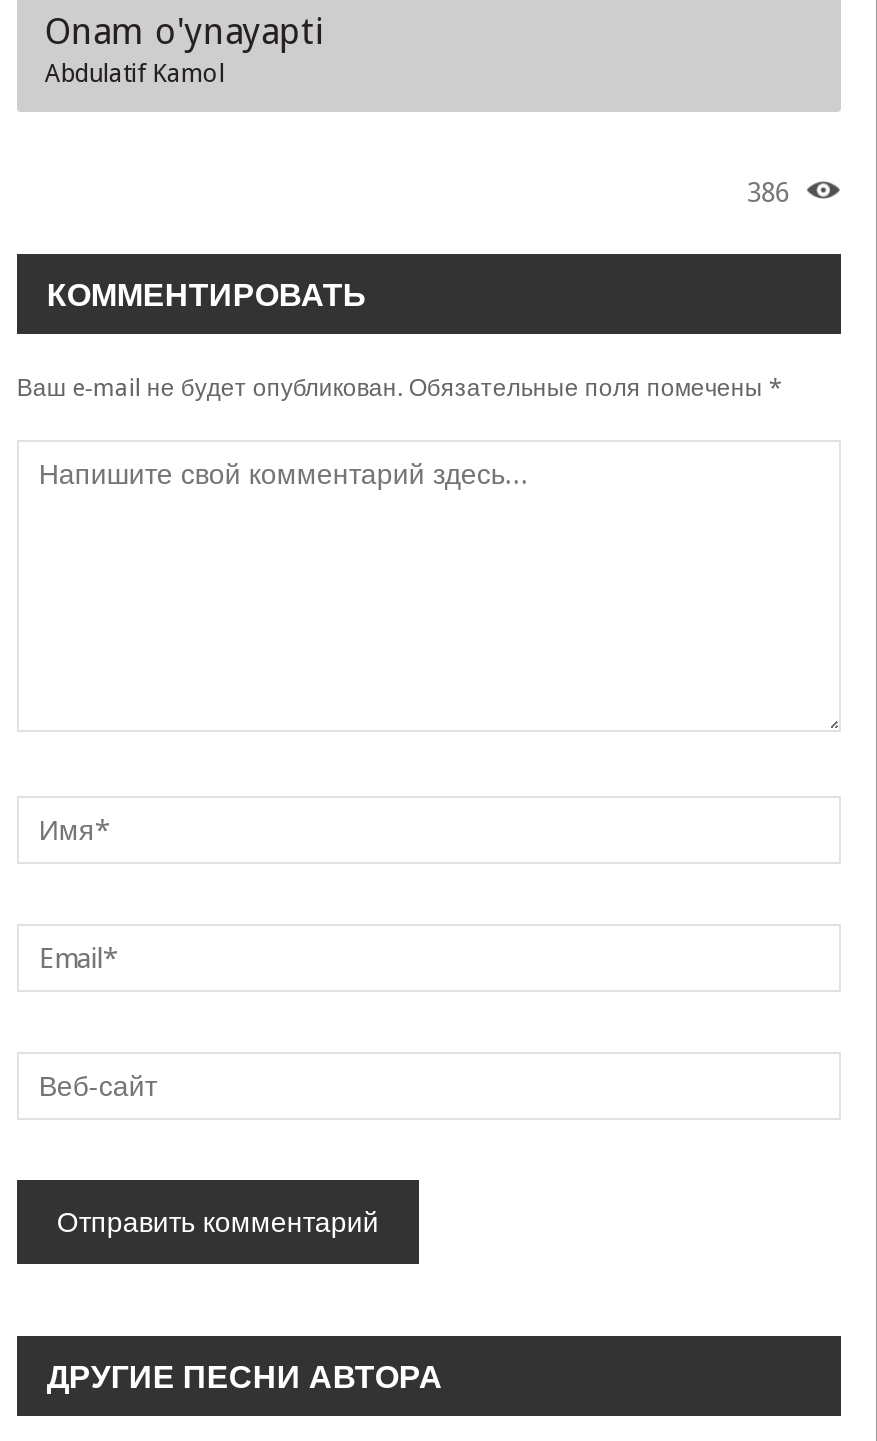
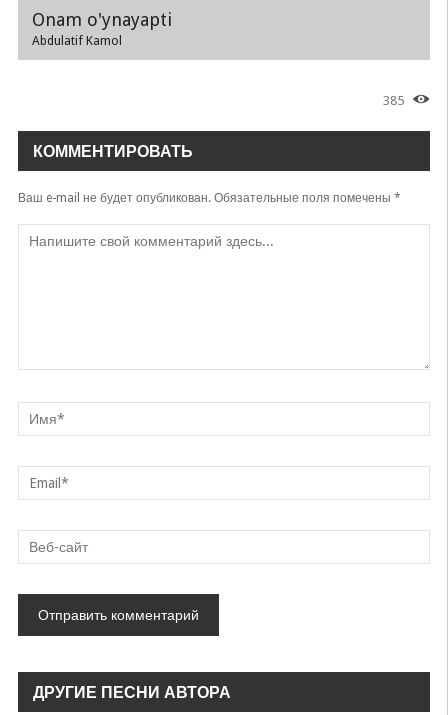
[747,179,789,209] 386 -> [383,93,404,108] 385

